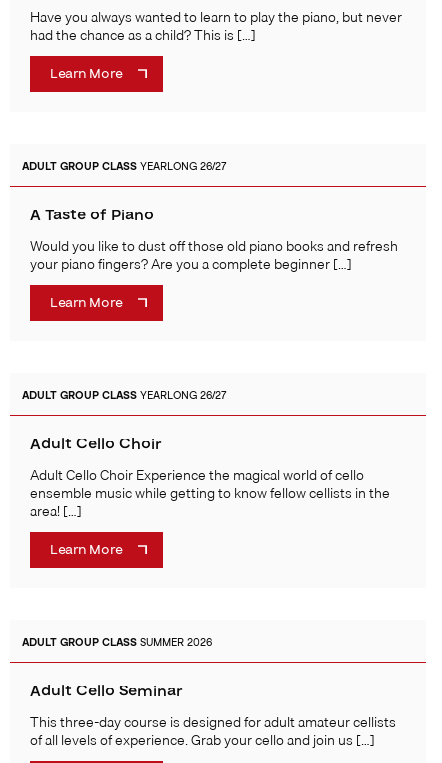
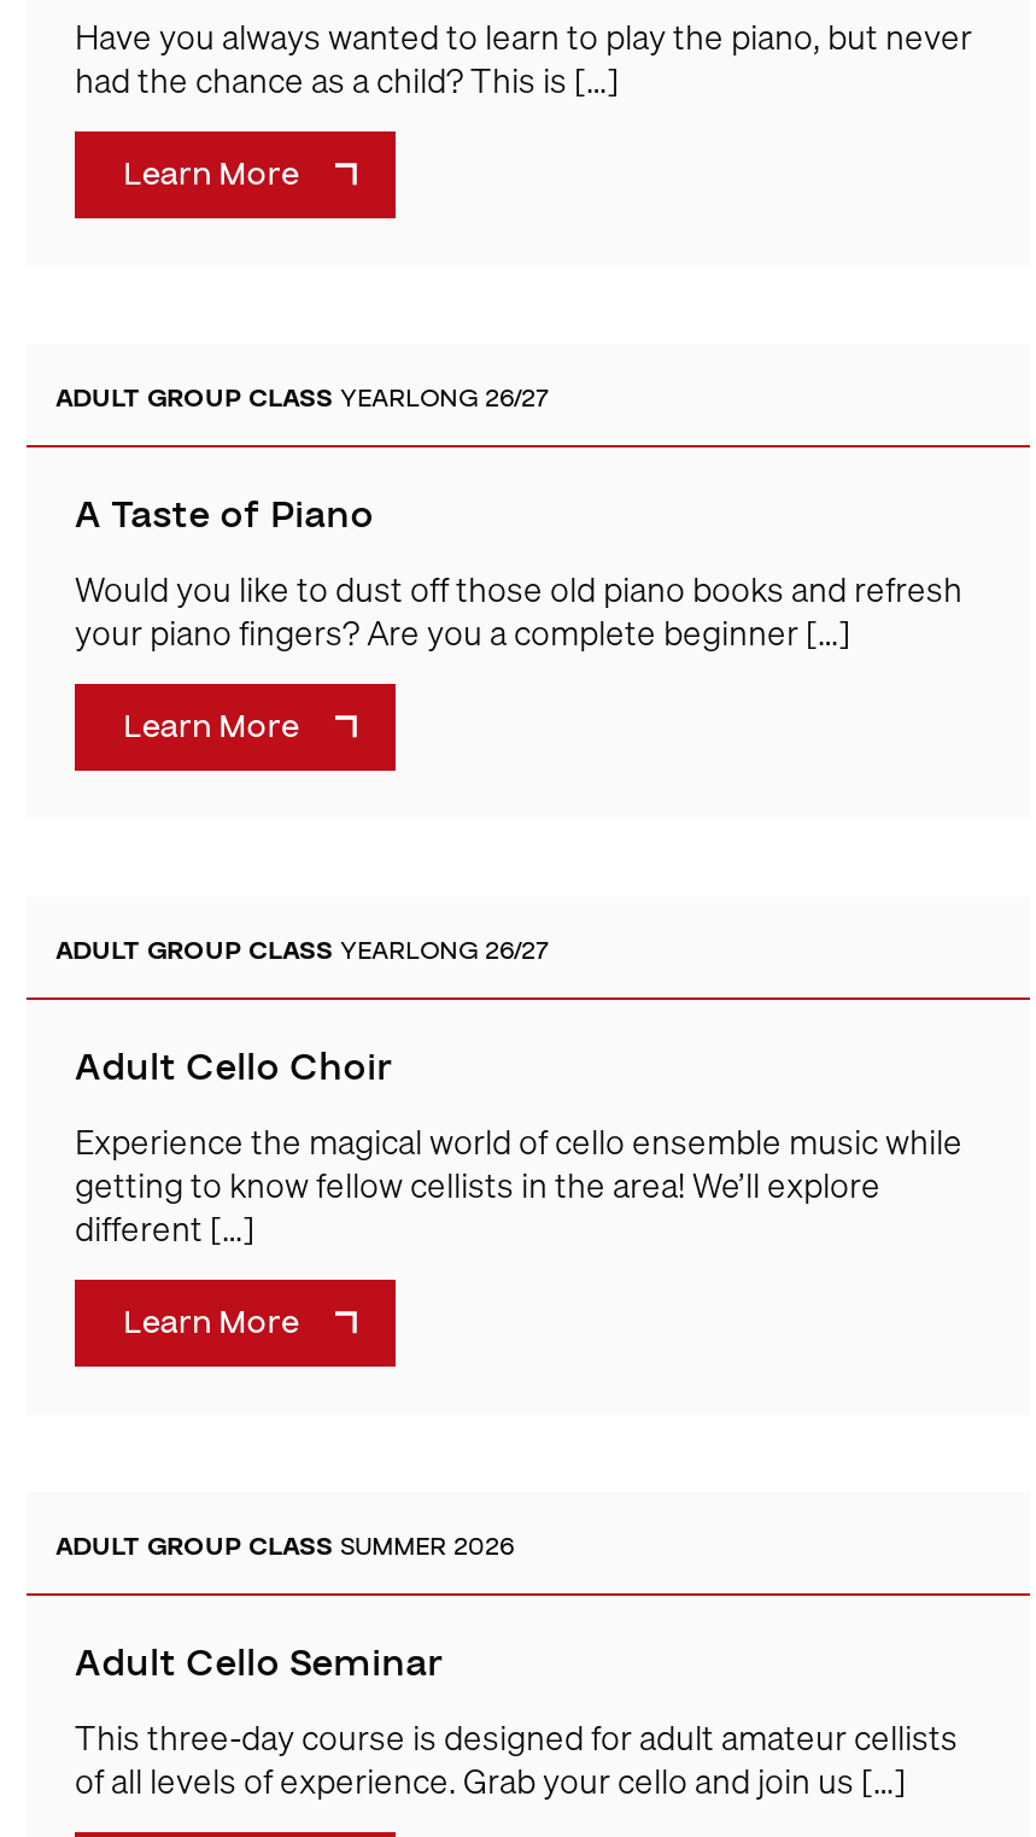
[30,464,390,522] Adult Cello Choir Experience the magical world of cello | ensemble music while getting to know fellow cellists in the | area! […] -> [75,1115,962,1255] Experience the magical world of cello ensemble music while | getting to know fellow cellists in the area! We’ll explore | different […]

